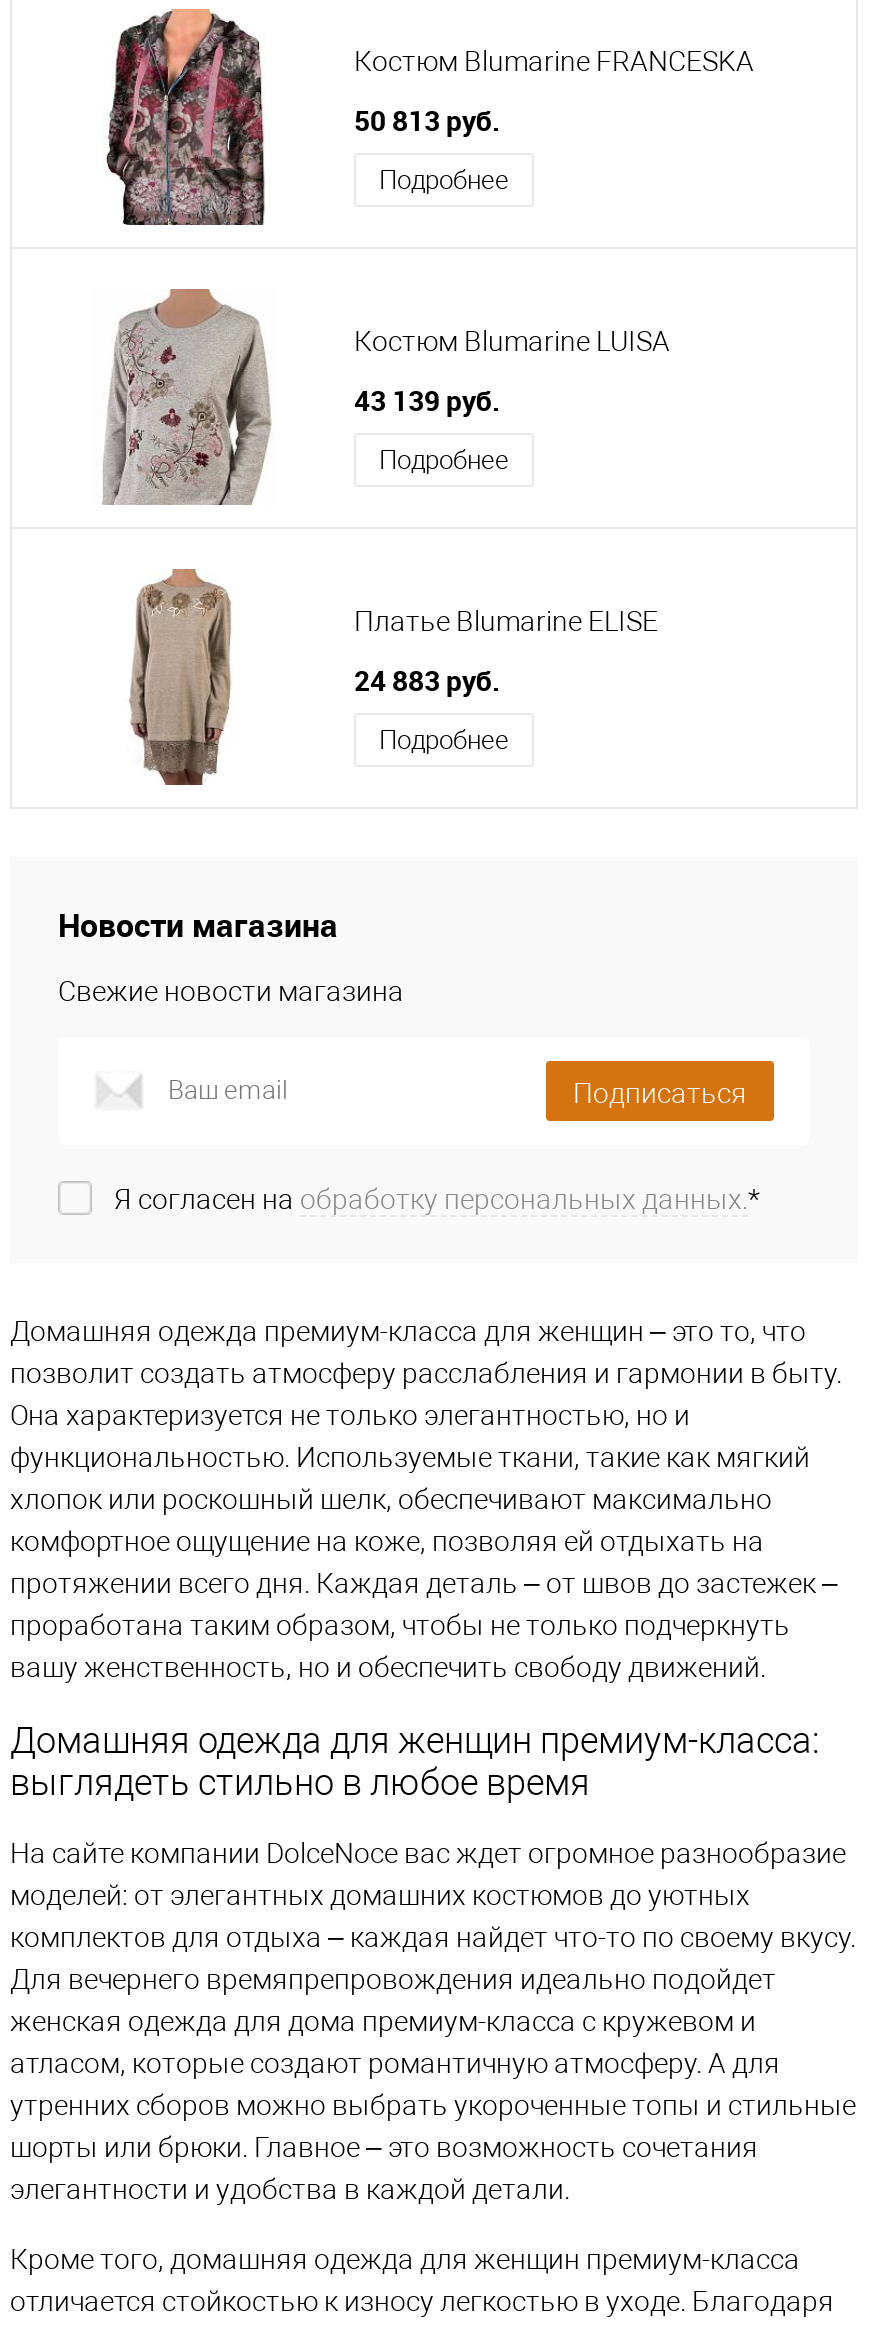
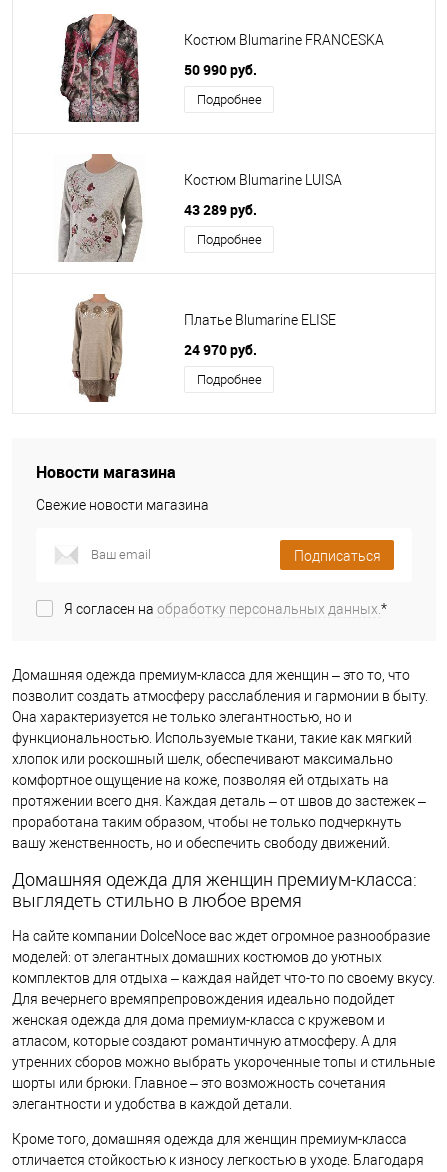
[354,101,500,139] 50 813 руб. -> [184,60,257,79] 50 990 руб.
[354,381,500,419] 43 139 руб. -> [184,200,257,219] 43 289 руб.
[354,661,500,699] 24 883 руб. -> [184,340,257,359] 24 970 руб.

